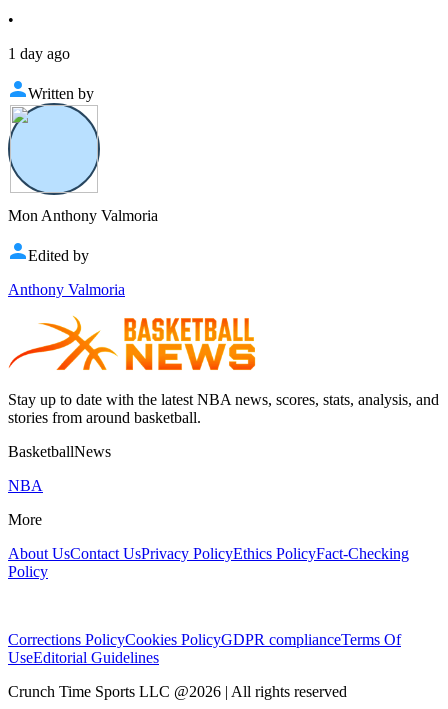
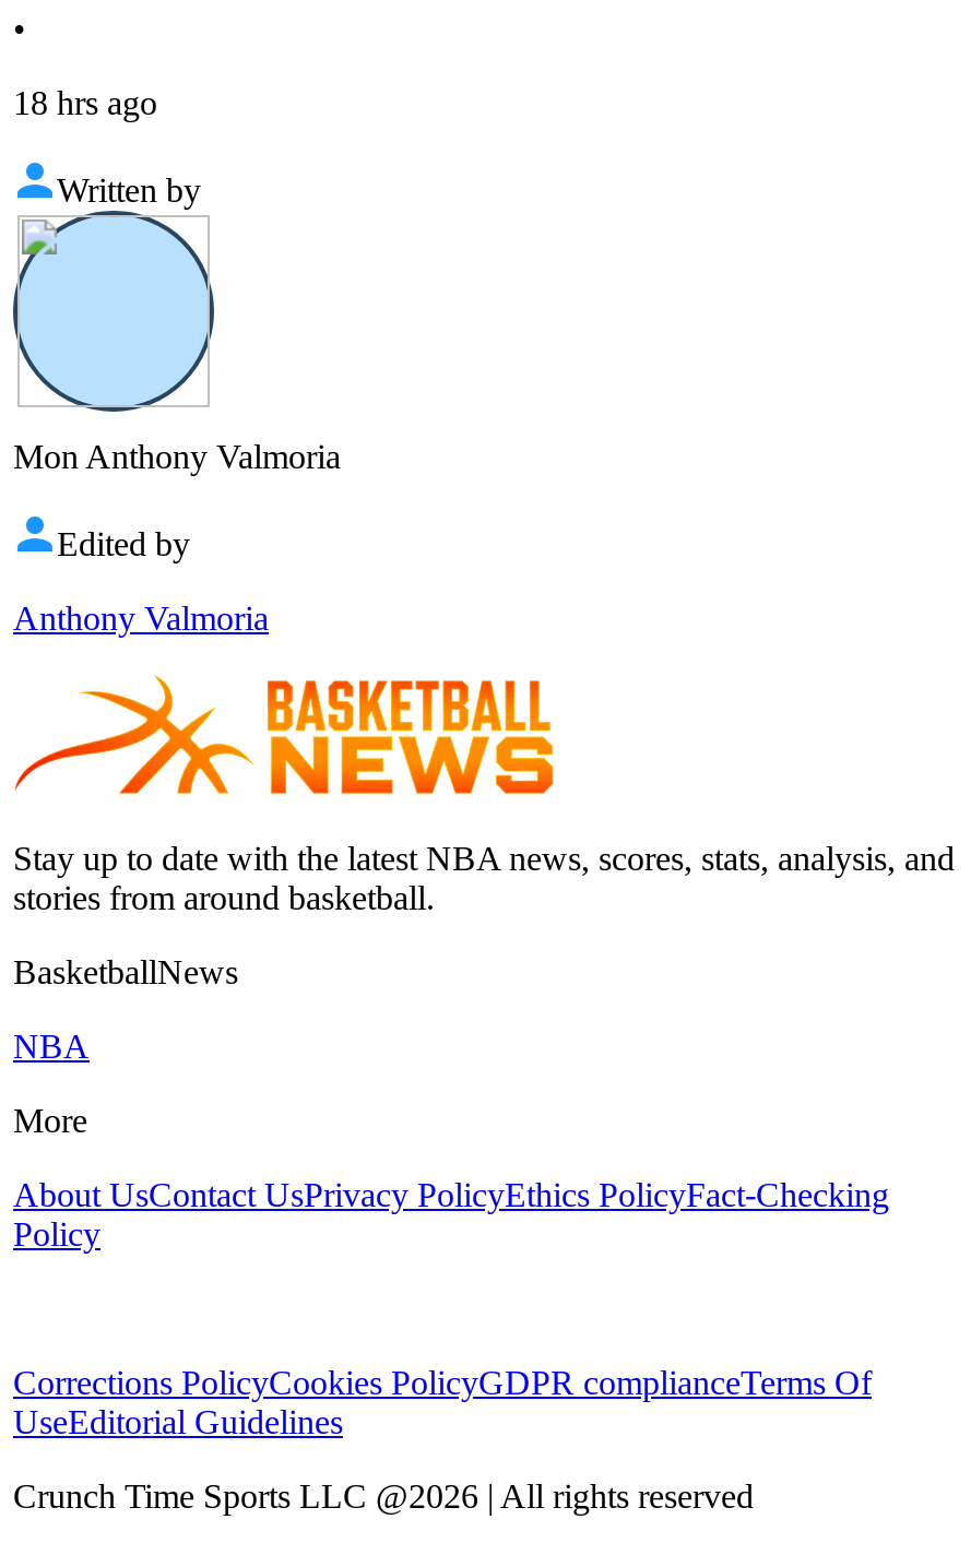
[8,45,70,62] 1 day ago -> [13,84,157,121] 18 hrs ago

